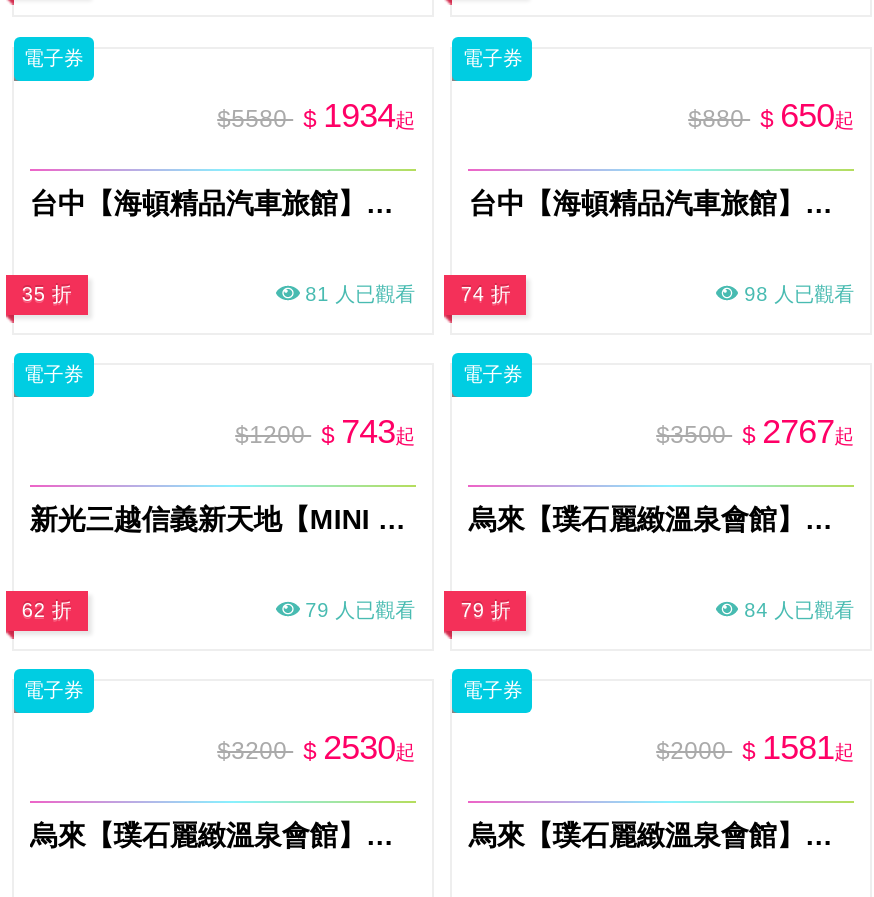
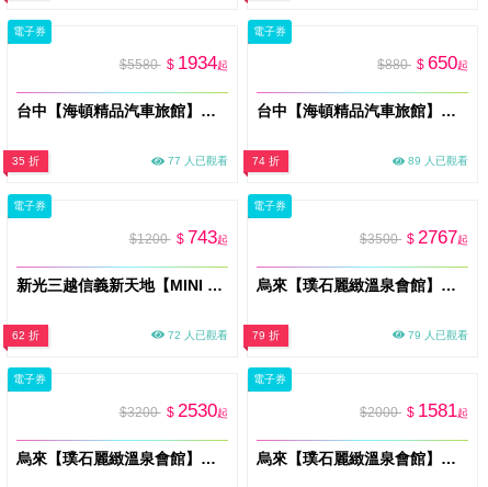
[299,283,415,305] 81 人已觀看 -> [164,155,228,167] 77 人已觀看
[738,283,854,305] 98 人已觀看 -> [405,155,468,167] 89 人已觀看
[299,599,415,621] 79 人已觀看 -> [164,329,228,341] 72 人已觀看
[738,599,854,621] 84 人已觀看 -> [405,329,468,341] 79 人已觀看

